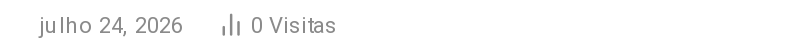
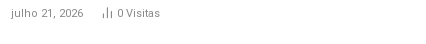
[39,12,183,38] julho 24, 2026 -> [11,7,83,20] julho 21, 2026

